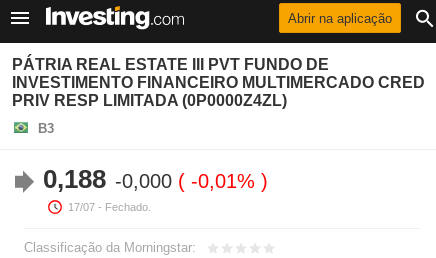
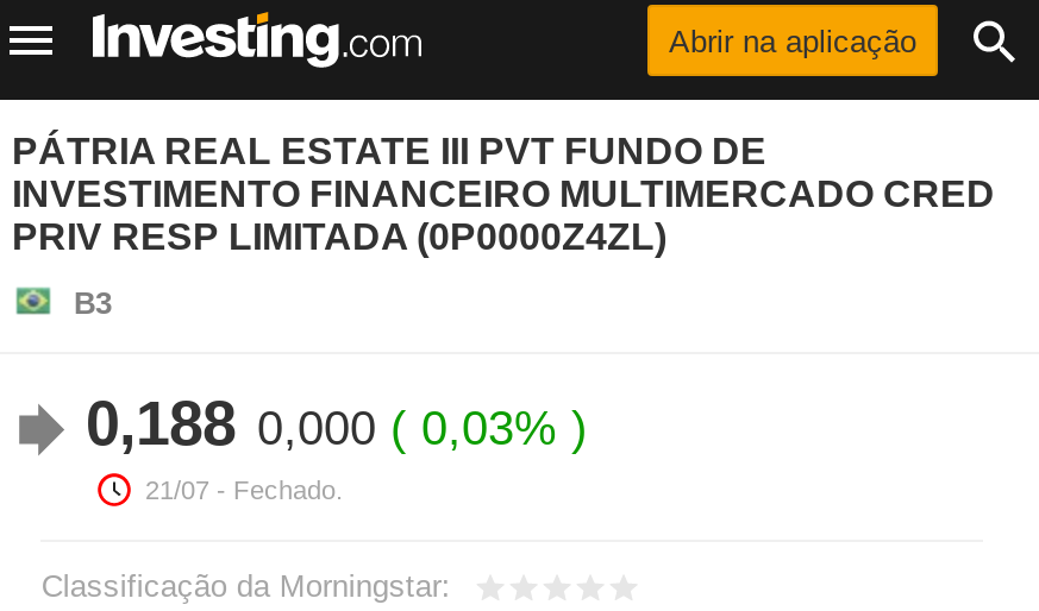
[43,164,261,194] 0,188 -0,000 -0,01% -> [86,388,571,459] 0,188 0,000 0,03%
[68,201,151,213] 17/07 - Fechado. -> [145,475,343,504] 21/07 - Fechado.

